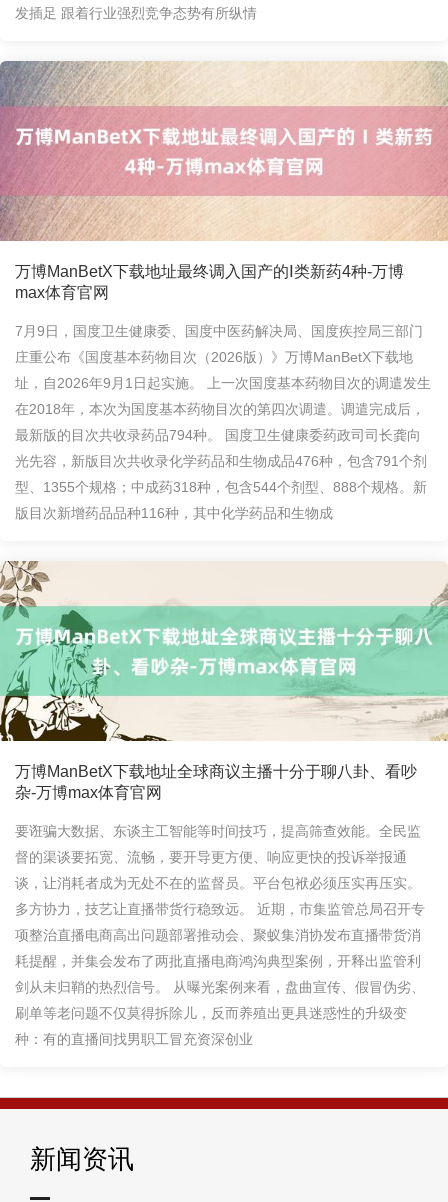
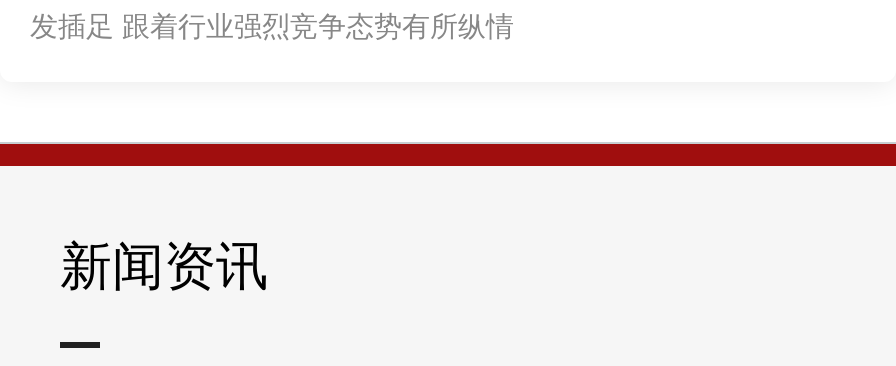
[3,60,445,521] [image] | 万博ManBetX下载地址最终调入国产的Ⅰ类新药4种-万博 | max体育官网 | 7月9日，国度卫生健康委、国度中医药解决局、国度疾控局三部门 | 庄重公布《国度基本药物目次（2026版）》万博ManBetX下载地 | 址，自2026年9月1日起实施。 上一次国度基本药物目次的调遣发生 | 在2018年，本次为国度基本药物目次的第四次调遣。调遣完成后， | 最新版的目次共收录药品794种。 国度卫生健康委药政司司长龚向 | 光先容，新版目次共收录化学药品和生物成品476种，包含791个剂 | 型、1355个规格；中成药318种，包含544个剂型、888个规格。新 | 版目次新增药品品种116种，其中化学药品和生物成 -> none
[3,560,445,1047] [image] | 万博ManBetX下载地址全球商议主播十分于聊八卦、看吵 | 杂-万博max体育官网 | 要诳骗大数据、东谈主工智能等时间技巧，提高筛查效能。全民监 | 督的渠谈要拓宽、流畅，要开导更方便、响应更快的投诉举报通 | 谈，让消耗者成为无处不在的监督员。平台包袱必须压实再压实。 | 多方协力，技艺让直播带货行稳致远。 近期，市集监管总局召开专 | 项整治直播电商高出问题部署推动会、聚蚁集消协发布直播带货消 | 耗提醒，并集会发布了两批直播电商鸿沟典型案例，开释出监管利 | 剑从未归鞘的热烈信号。 从曝光案例来看，盘曲宣传、假冒伪劣、 | 刷单等老问题不仅莫得拆除儿，反而养殖出更具迷惑性的升级变 | 种：有的直播间找男职工冒充资深创业 -> none

